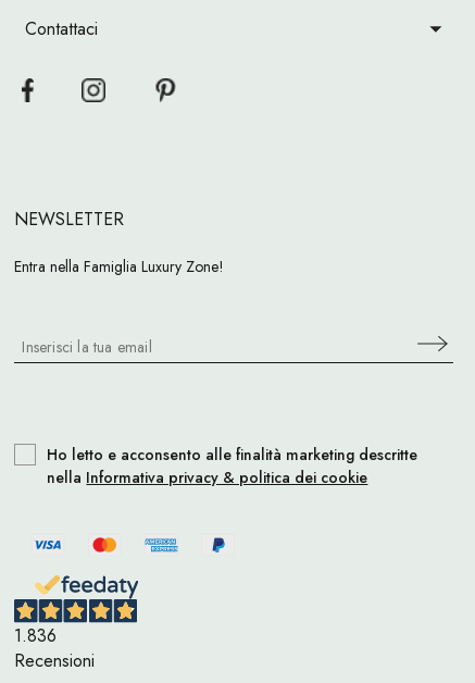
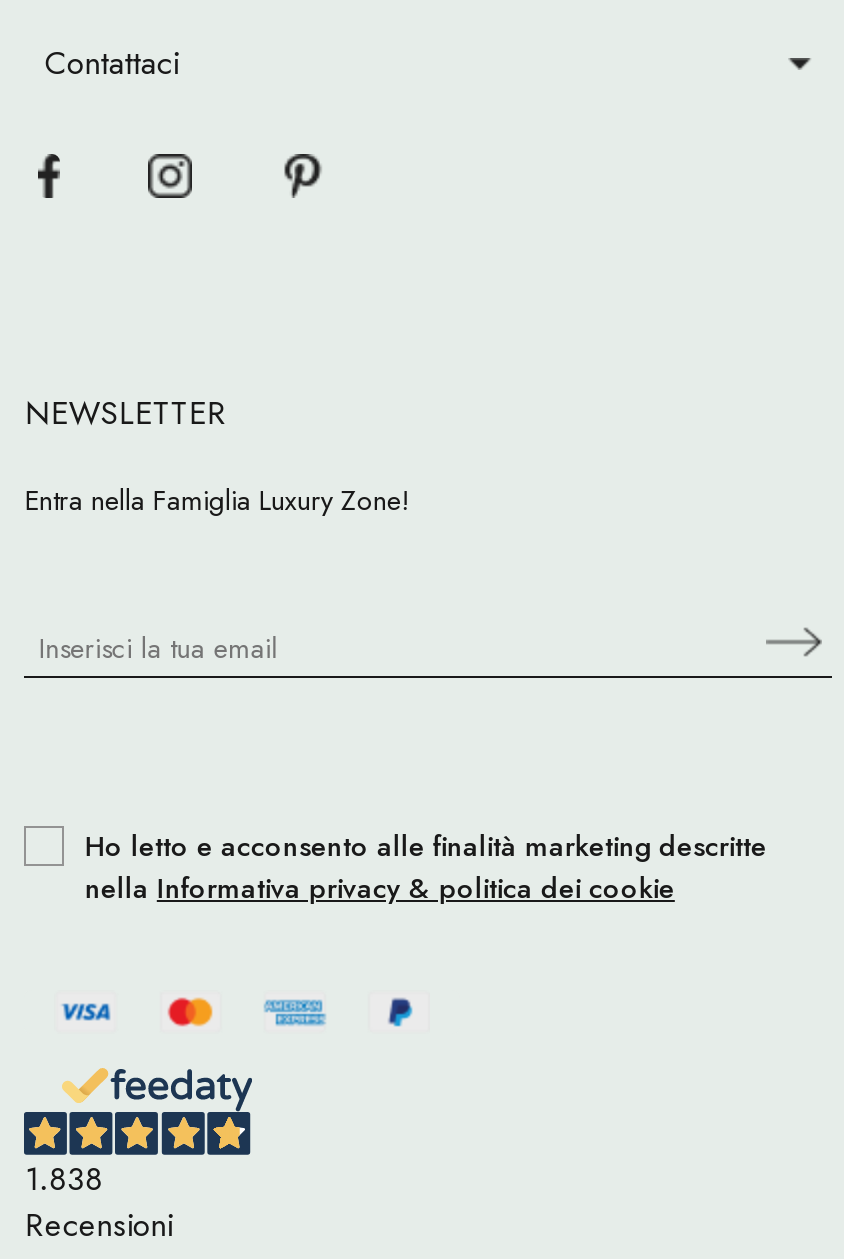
[15,623,57,648] 1.836 -> [25,1155,103,1201] 1.838

